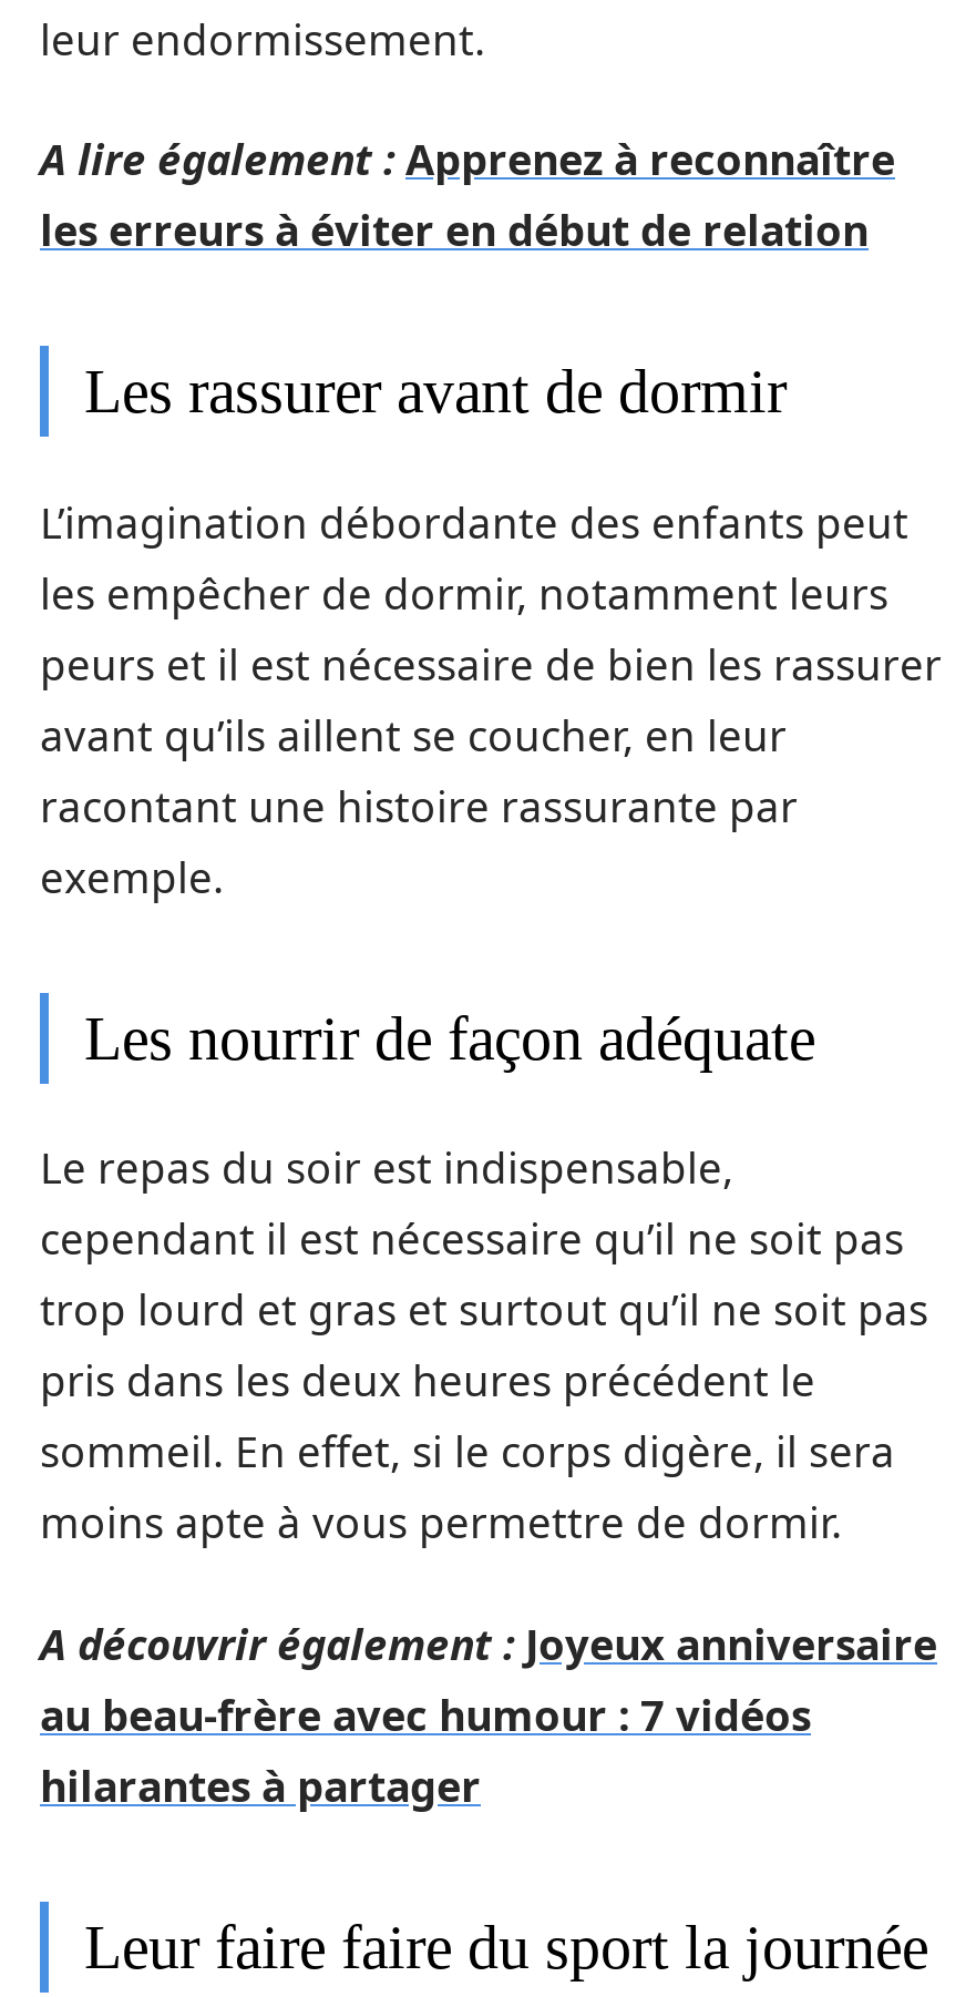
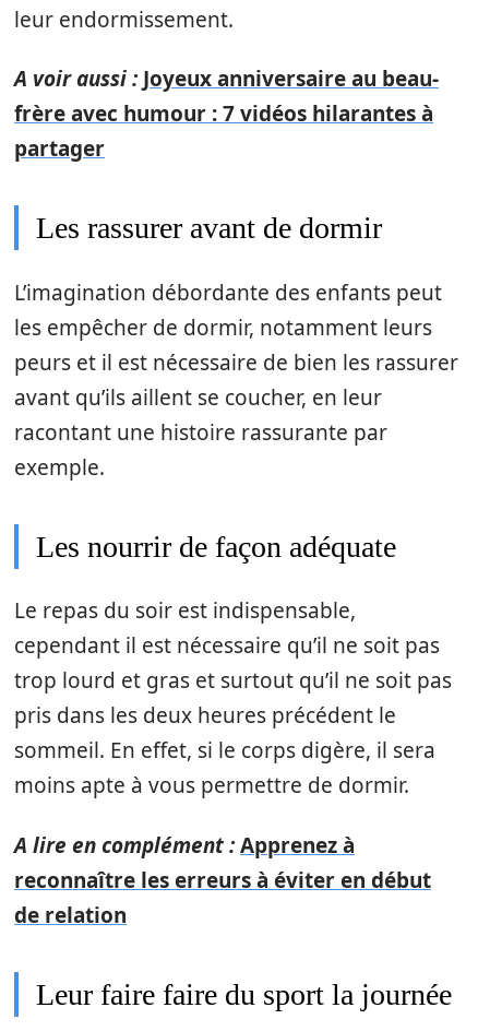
[40,131,895,259] A lire également : Apprenez à reconnaître | les erreurs à éviter en début de relation -> [14,64,439,163] A voir aussi : Joyeux anniversaire au beau- | frère avec humour : 7 vidéos hilarantes à | partager
[40,1615,937,1814] A découvrir également : Joyeux anniversaire | au beau-frère avec humour : 7 vidéos | hilarantes à partager -> [14,831,431,929] A lire en complément : Apprenez à | reconnaître les erreurs à éviter en début | de relation

